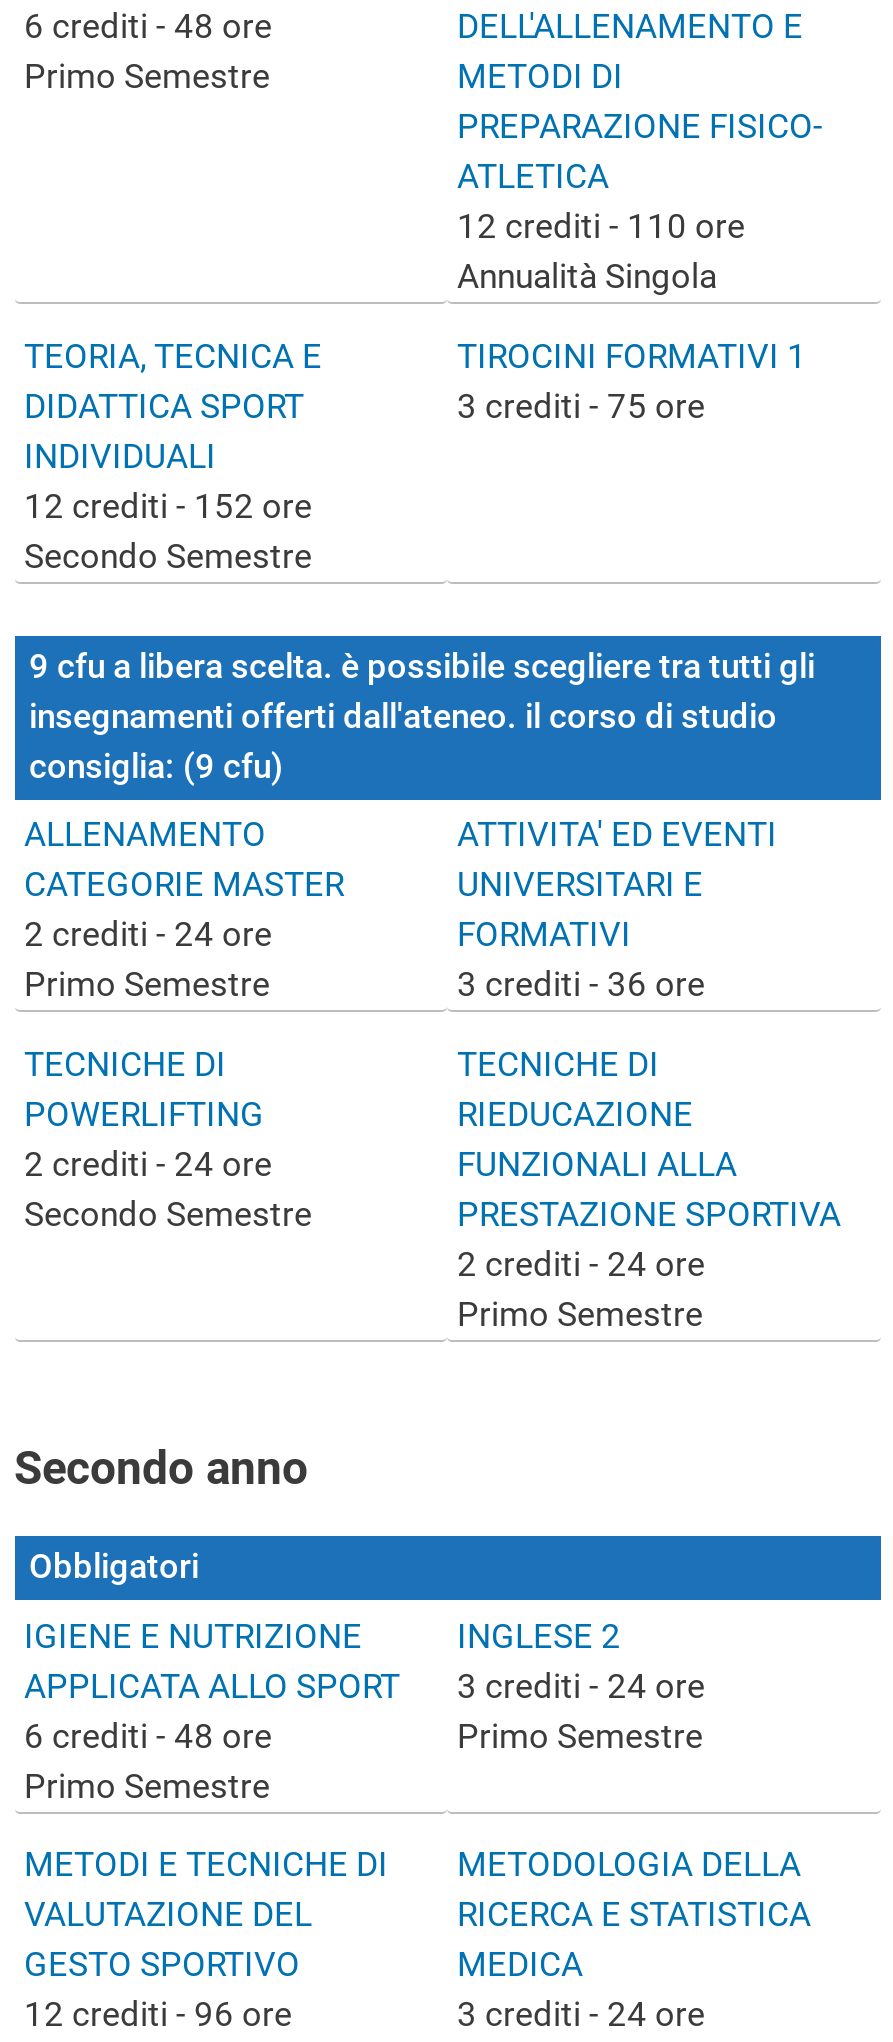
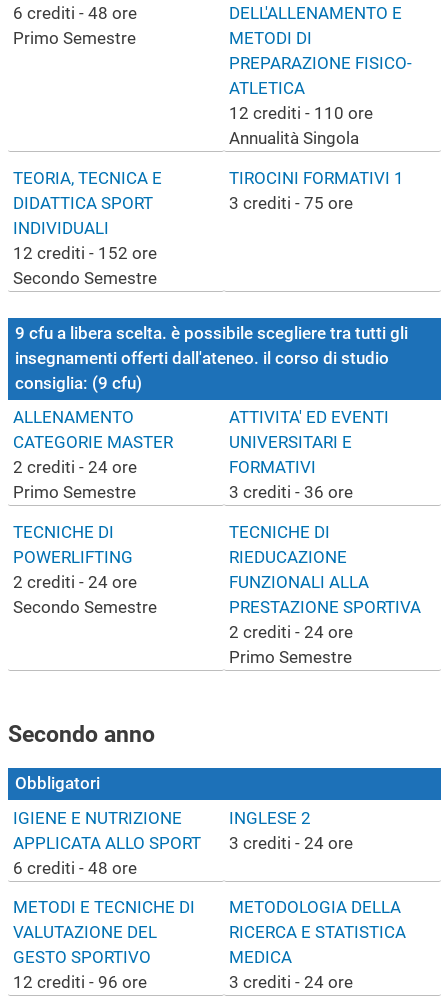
[457,1715,703,1755] Primo Semestre -> none
[24,1765,270,1805] Primo Semestre -> none

